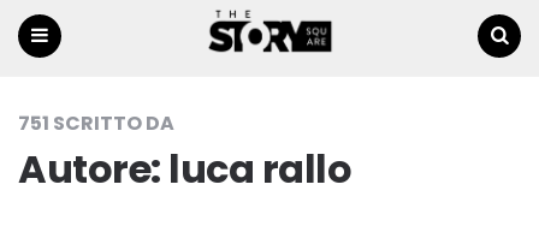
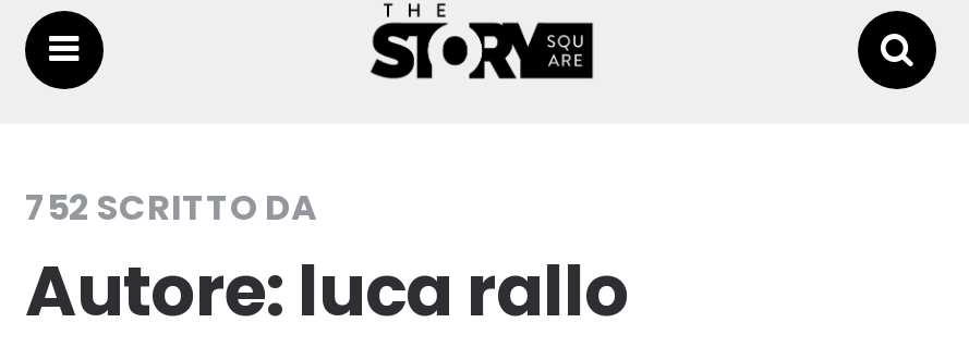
[18,109,174,137] 751 SCRITTO DA -> [25,183,317,233] 752 SCRITTO DA

